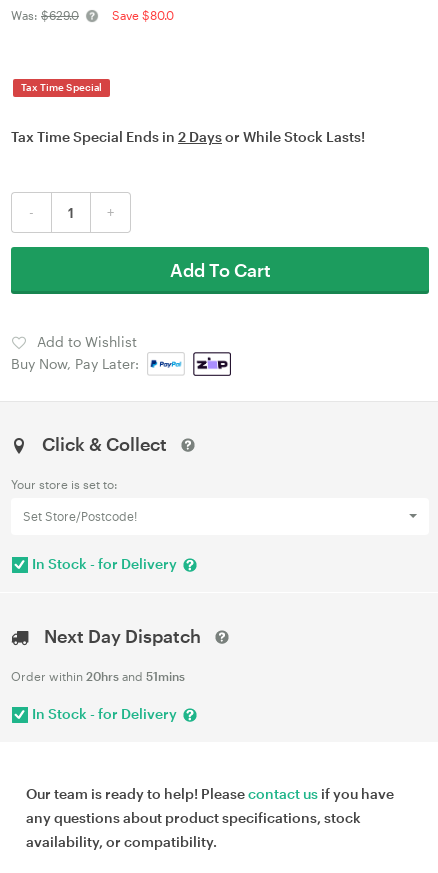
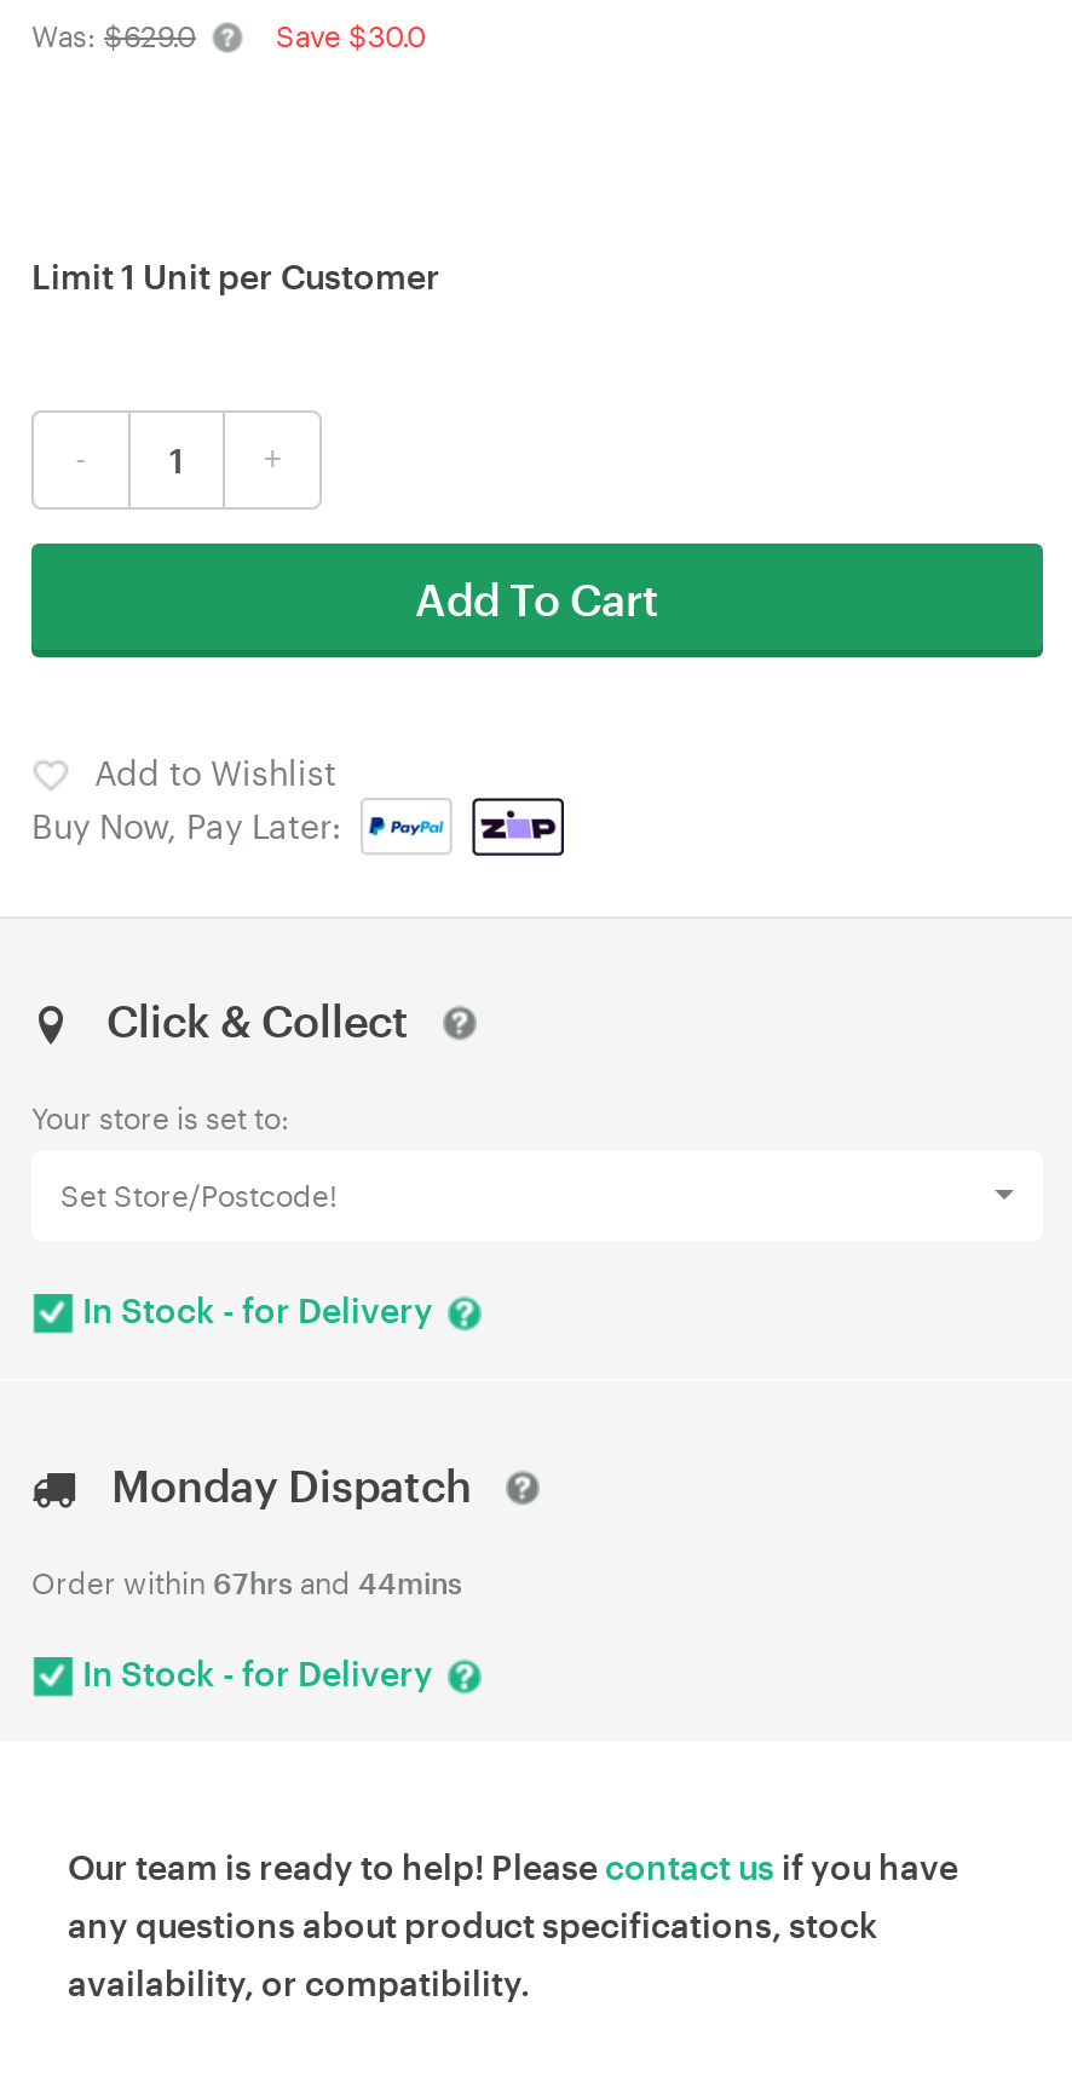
[112,8,174,22] Save $80.0 -> [276,18,426,52] Save $30.0
[11,81,365,145] Tax Time Special | Tax Time Special Ends in 2 Days or While Stock Lasts! -> [31,255,440,297] Limit 1 Unit per Customer
[44,625,201,647] Next Day Dispatch -> [111,1458,472,1512] Monday Dispatch
[11,669,185,683] Order within 20hrs and 51mins -> [31,1565,462,1599] Order within 67hrs and 44mins

